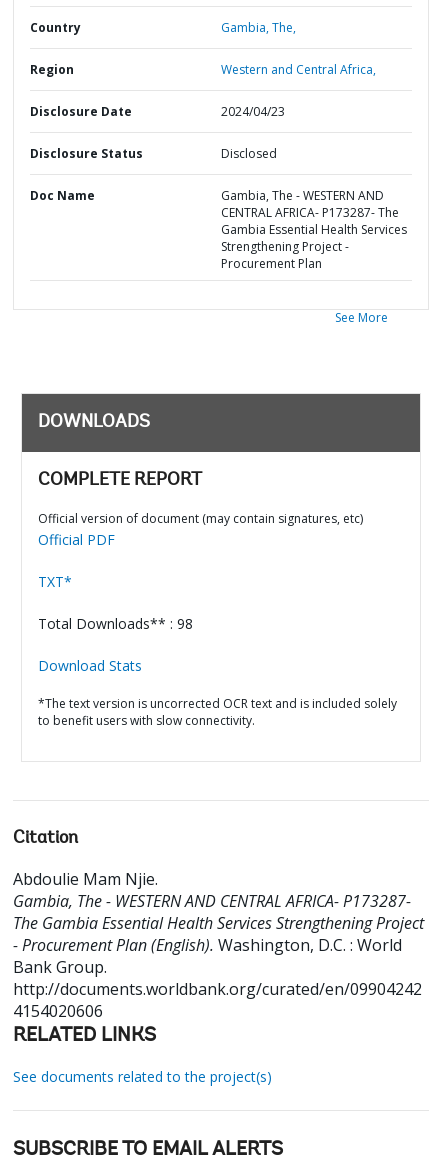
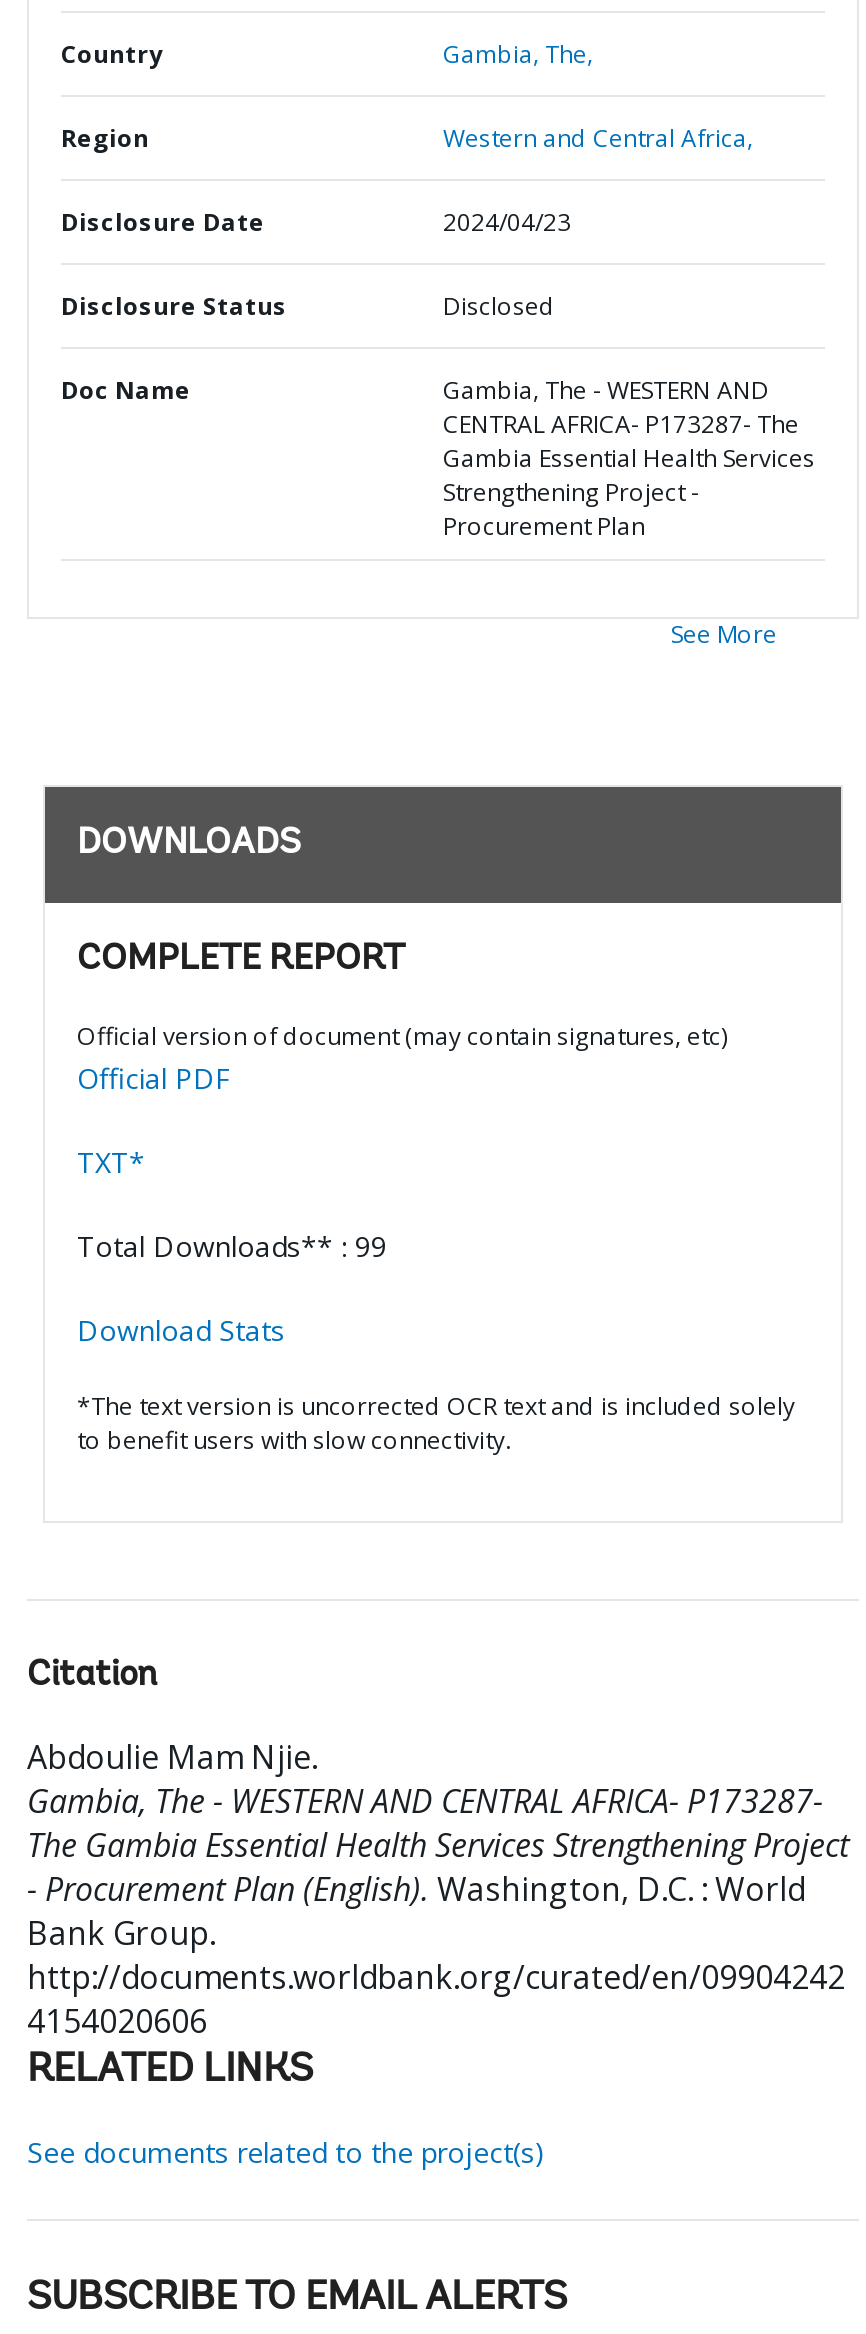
[38,614,193,633] Total Downloads** : 98 -> [77,1227,387,1265] Total Downloads** : 99

